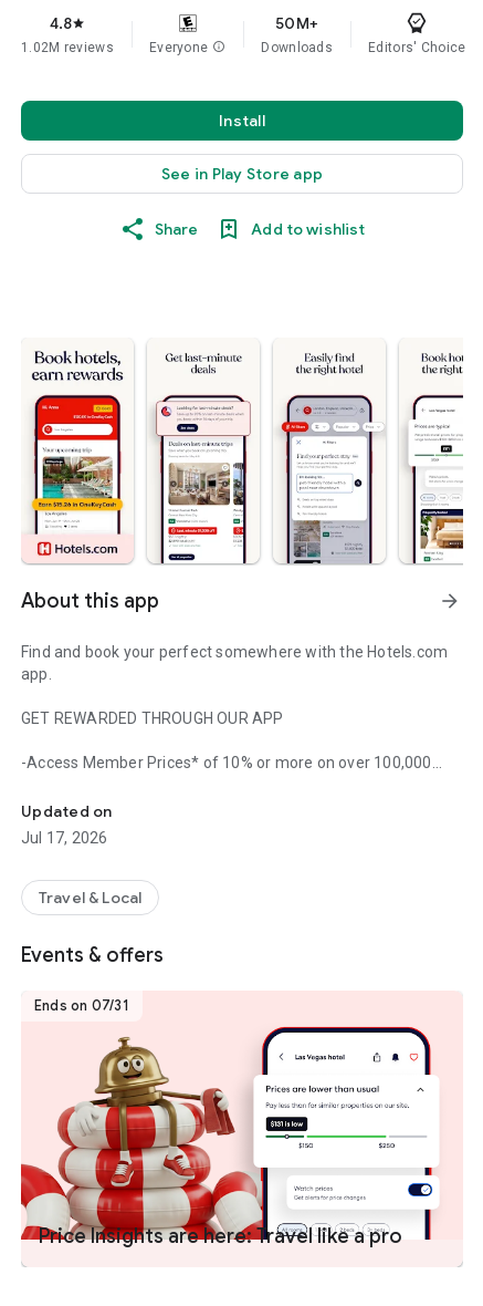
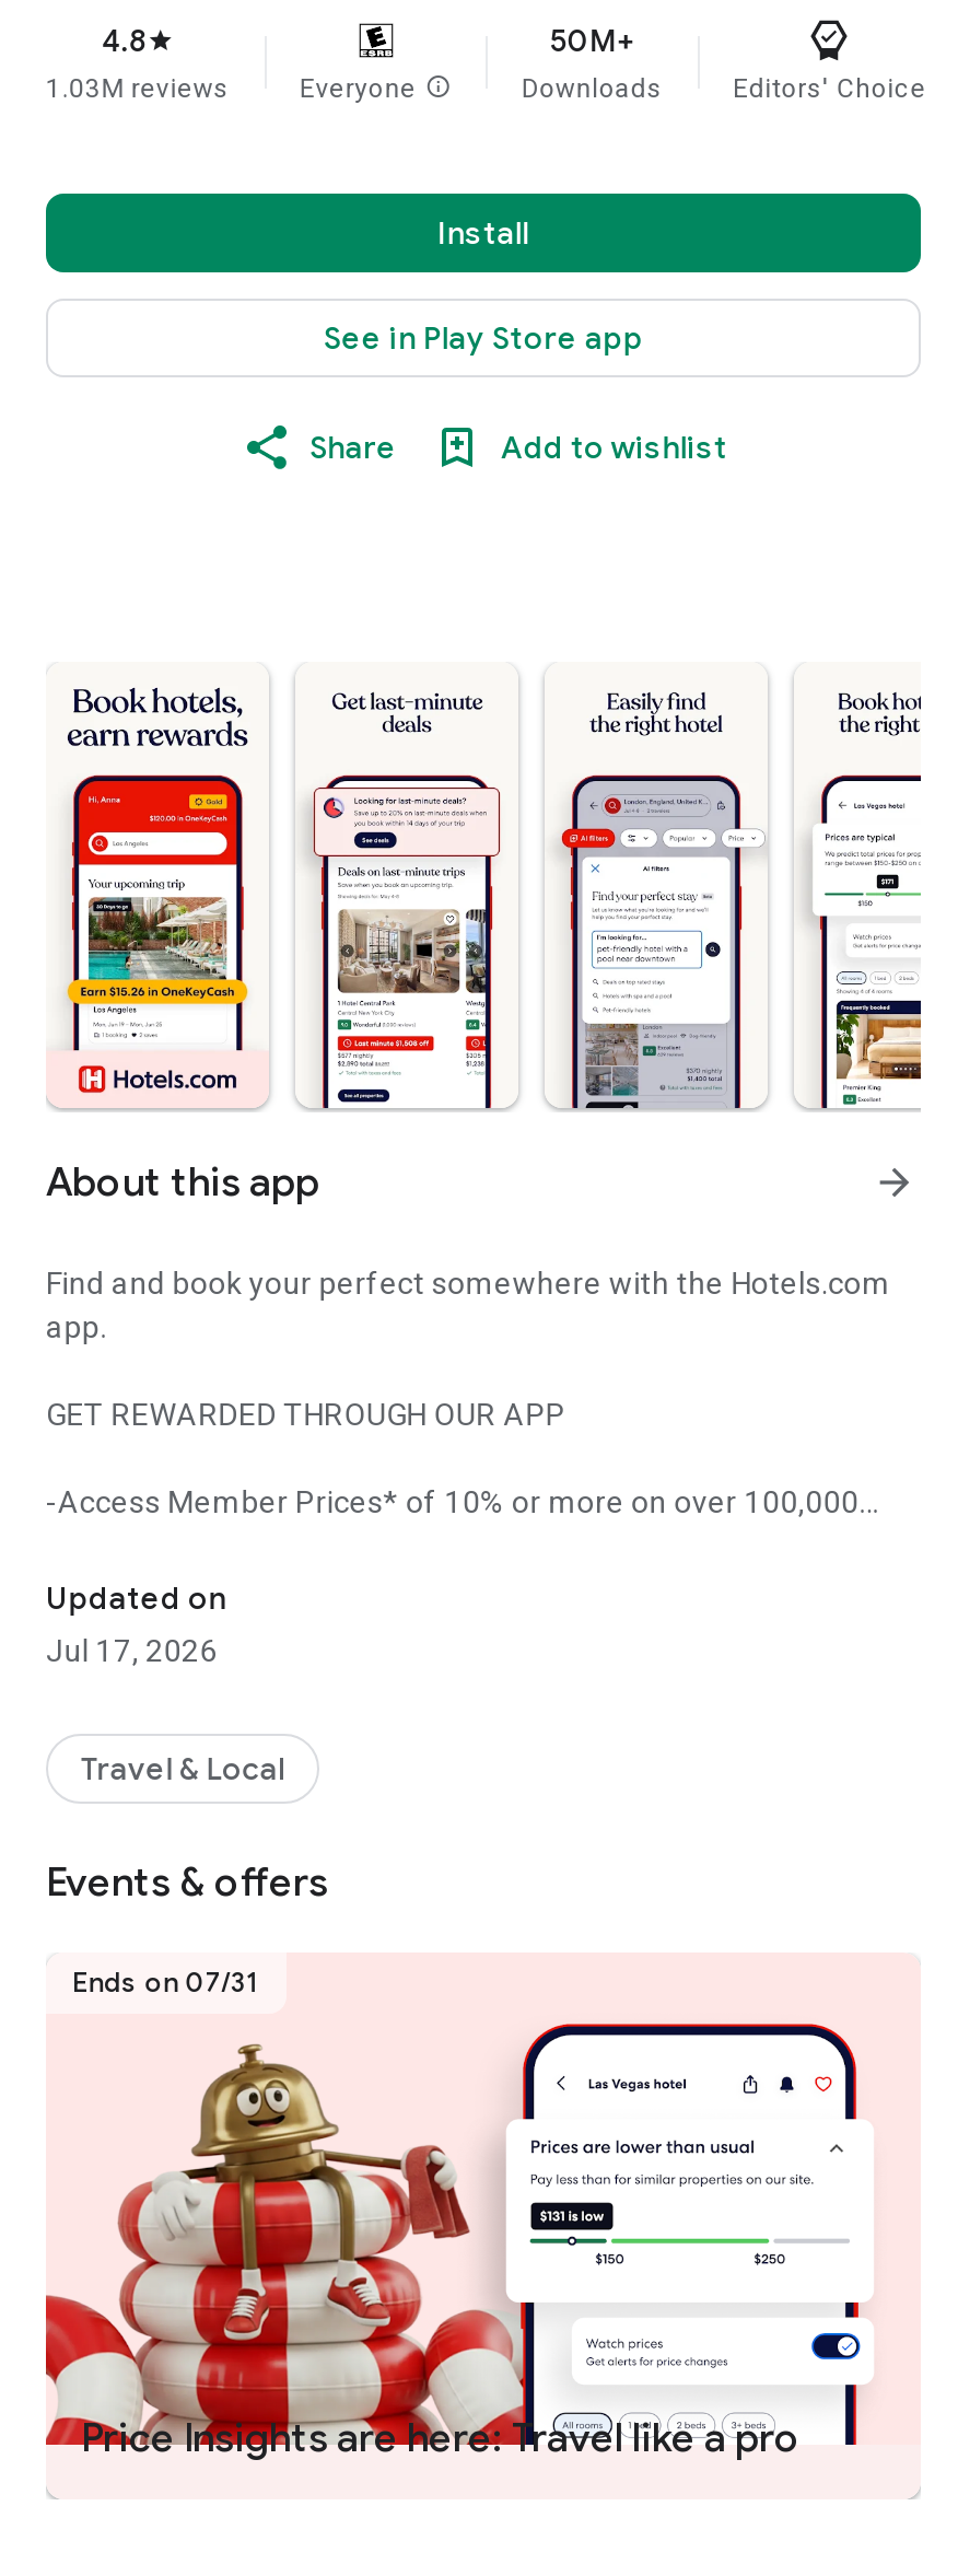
[21,40,114,55] 1.02M reviews -> [46,73,229,104] 1.03M reviews

